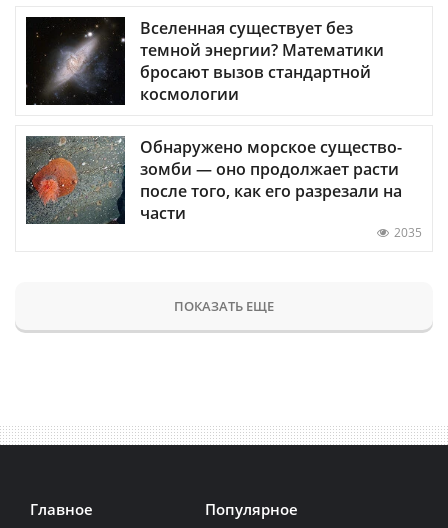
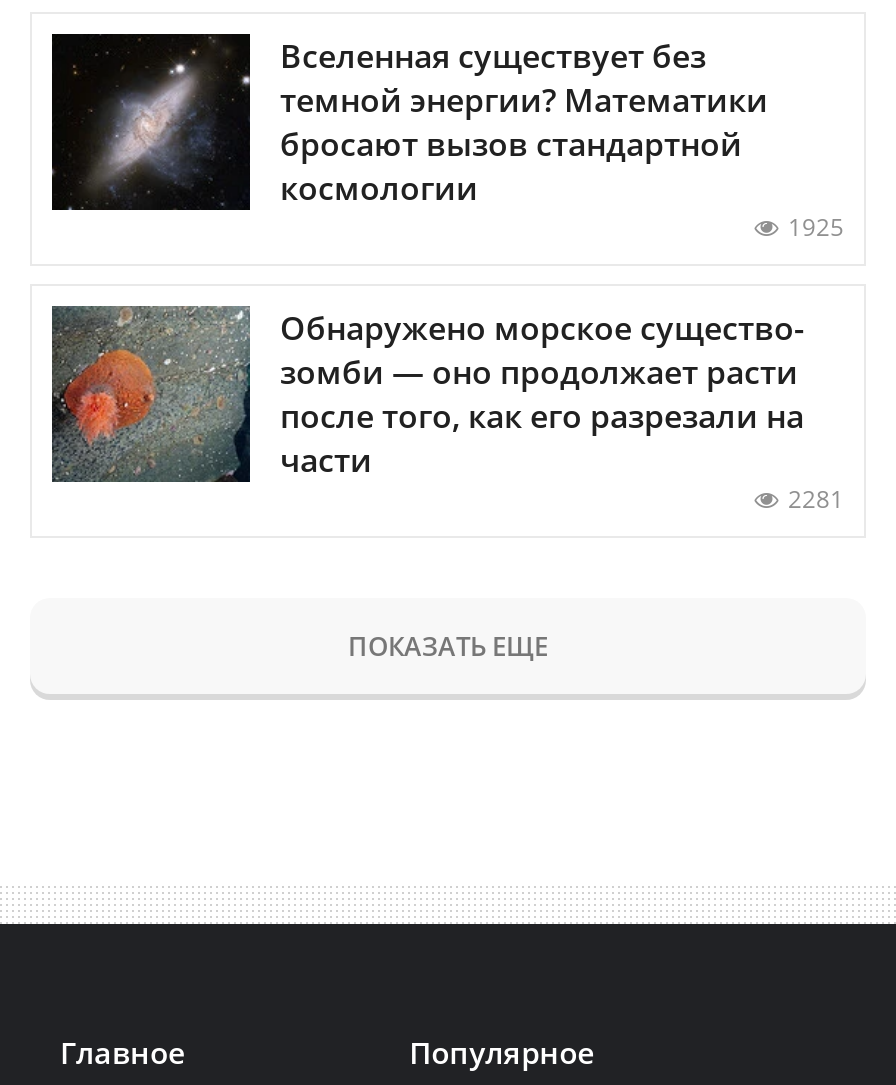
none -> [788,210,844,244] 1925
[394,224,422,241] 2035 -> [788,482,844,516] 2281

